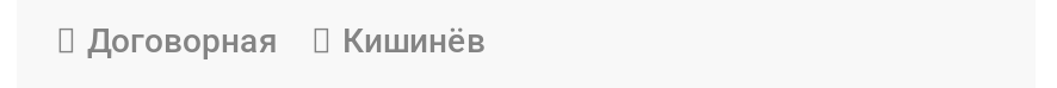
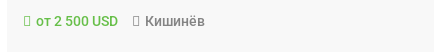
[87,22,278,60] Договорная -> [36,13,118,29] от 2 500 USD

